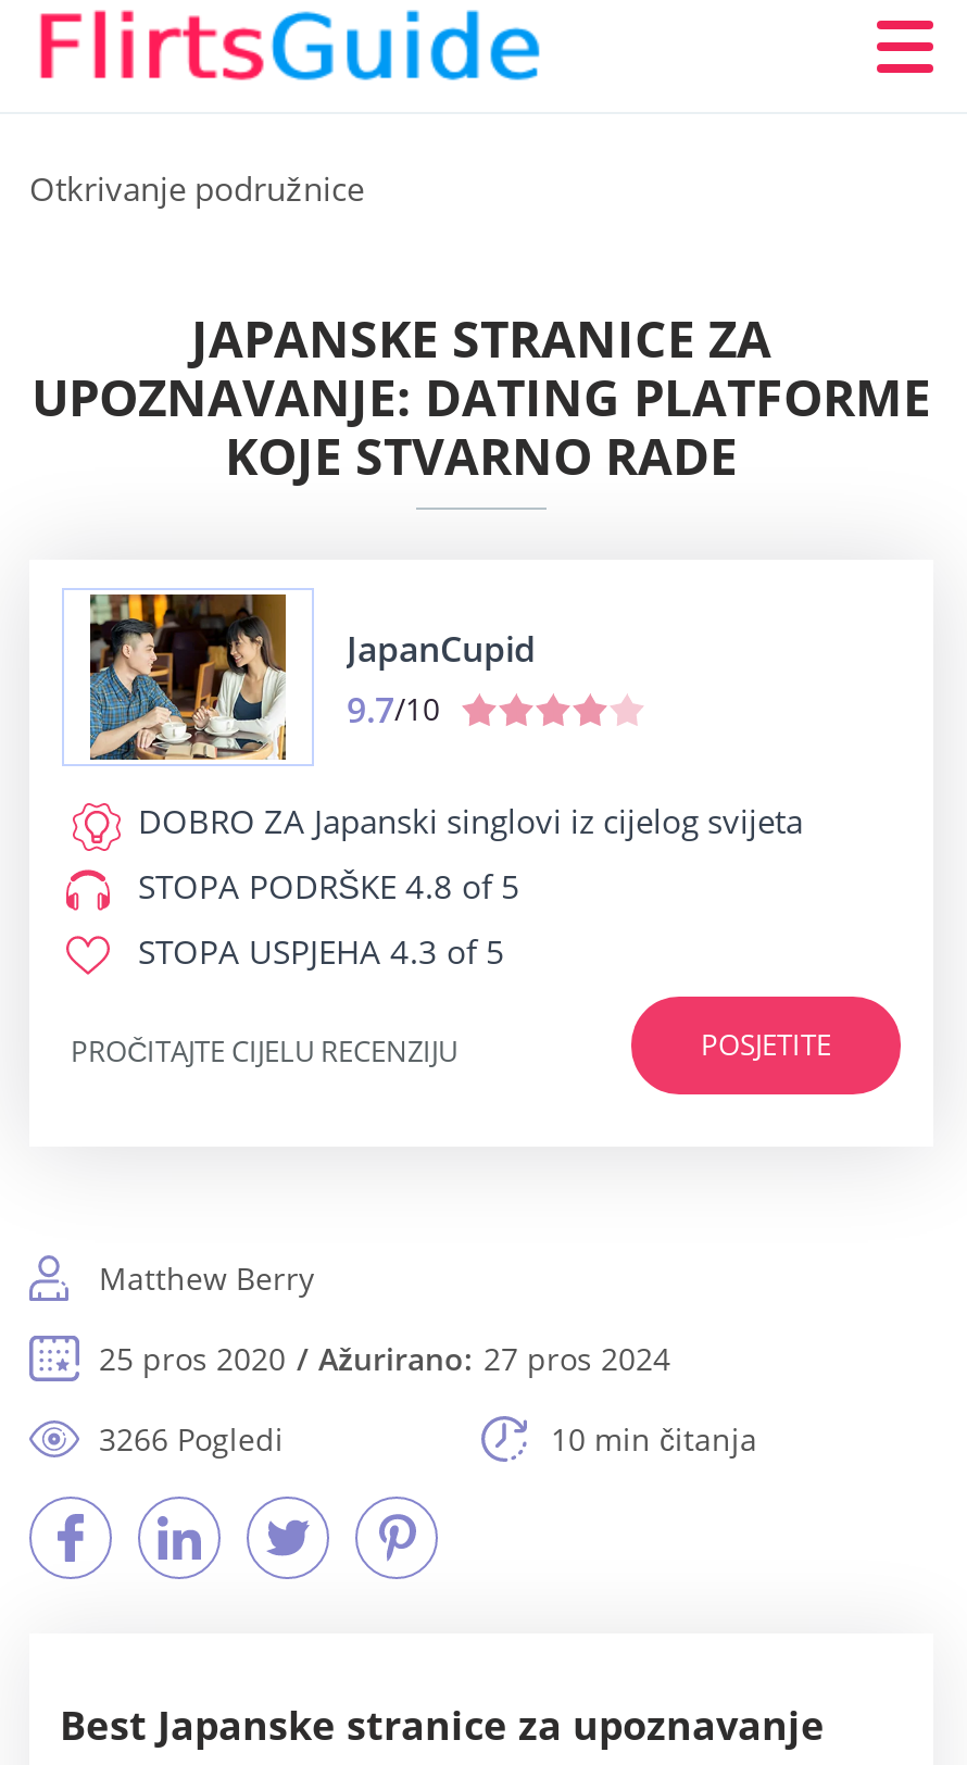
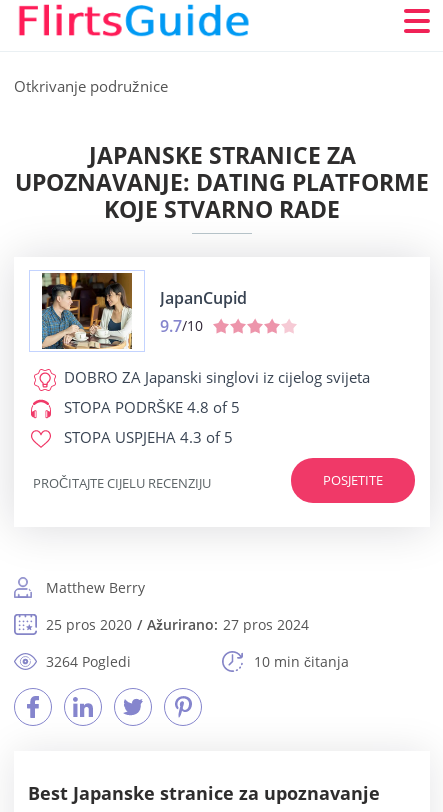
[99,1418,284,1460] 3266 Pogledi -> [46,652,131,671] 3264 Pogledi

